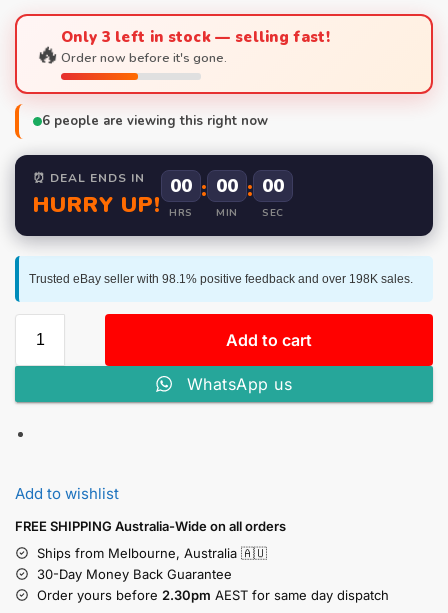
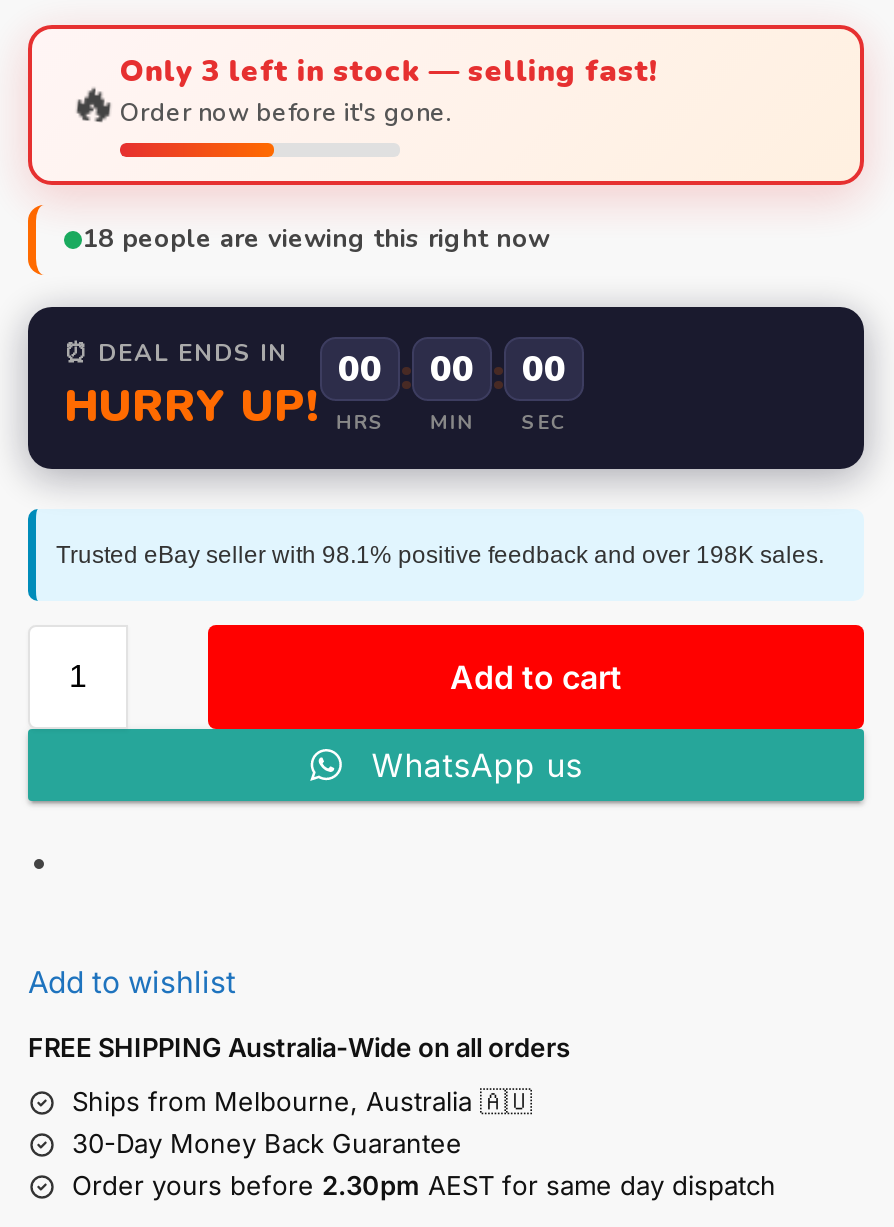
[42,112,268,130] 6 people are viewing this right now -> [82,221,550,257] 18 people are viewing this right now

